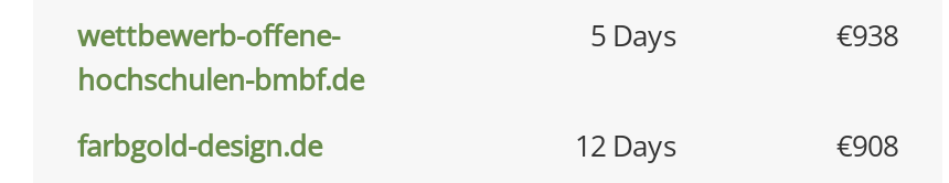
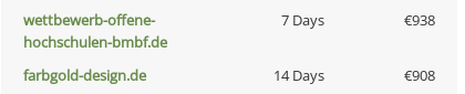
[590,14,676,54] 5 Days -> [281,9,324,29] 7 Days
[575,125,676,164] 12 Days -> [273,65,324,85] 14 Days

